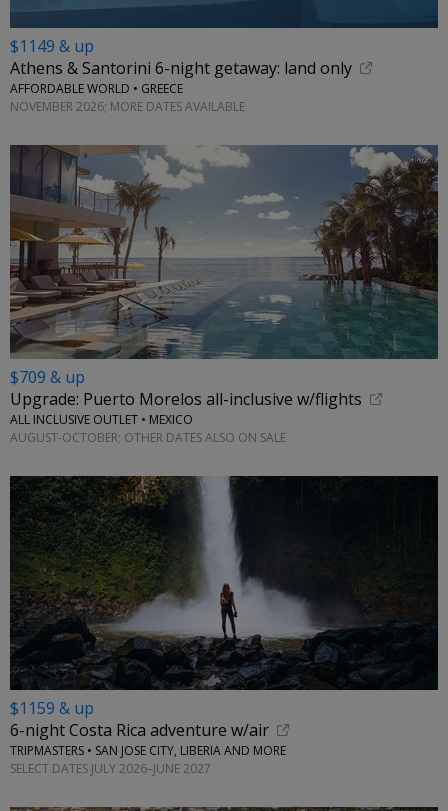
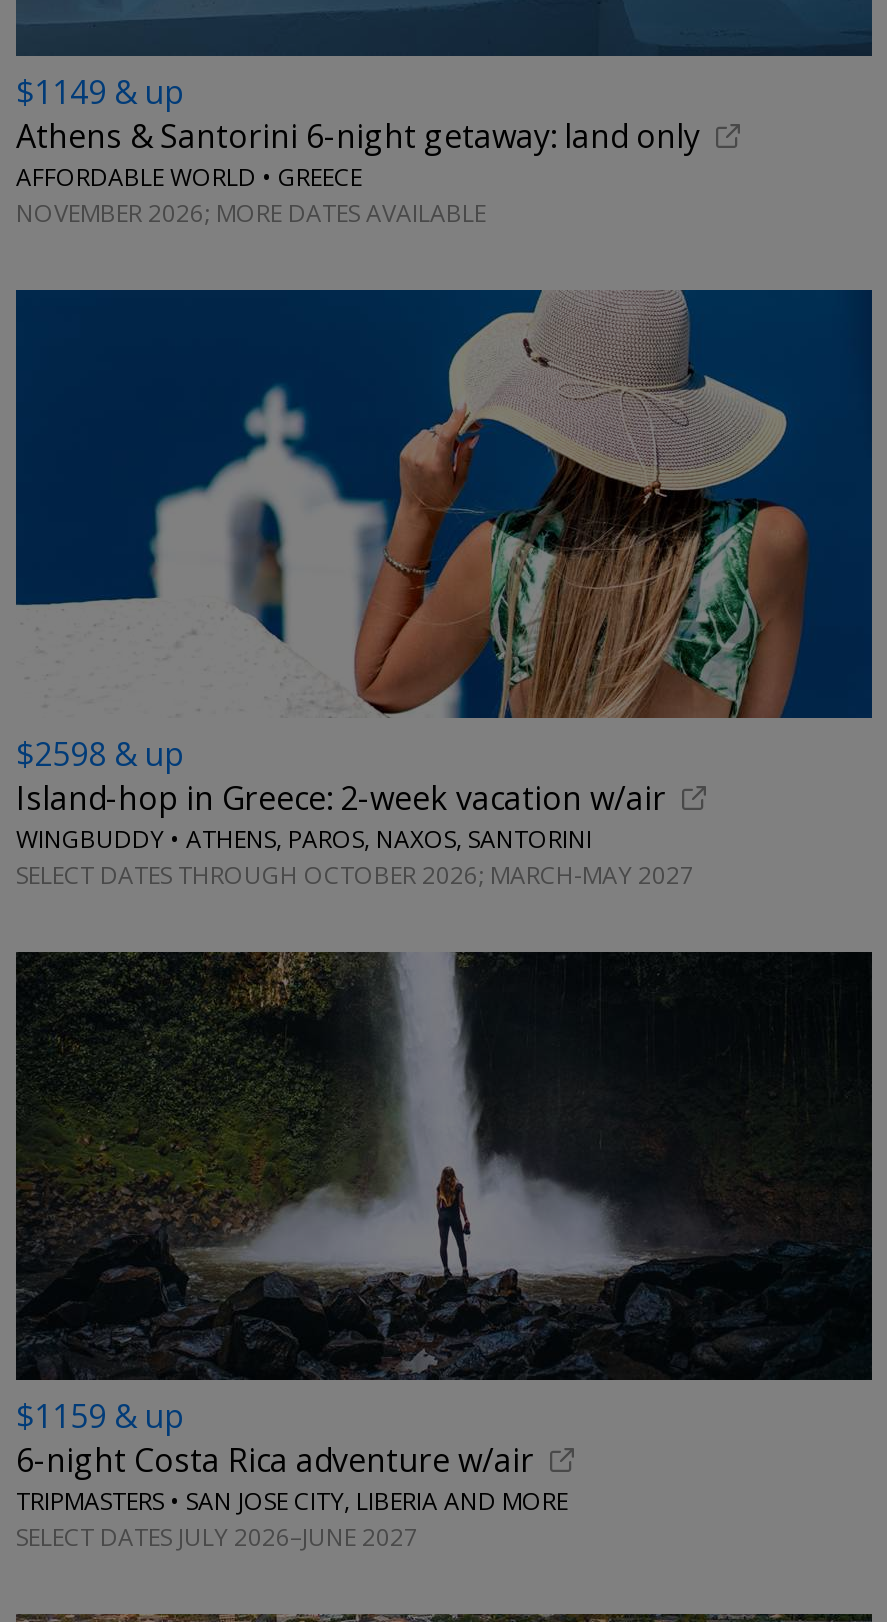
[9,144,439,446] [image] | $709 & up | Upgrade: Puerto Morelos all-inclusive w/flights | ALL INCLUSIVE OUTLET • MEXICO | AUGUST-OCTOBER; OTHER DATES ALSO ON SALE -> [14,288,874,891] [image] | $2598 & up | Island-hop in Greece: 2-week vacation w/air | WINGBUDDY • ATHENS, PAROS, NAXOS, SANTORINI | SELECT DATES THROUGH OCTOBER 2026; MARCH-MAY 2027

